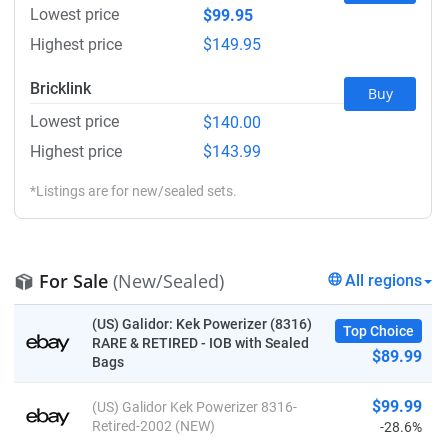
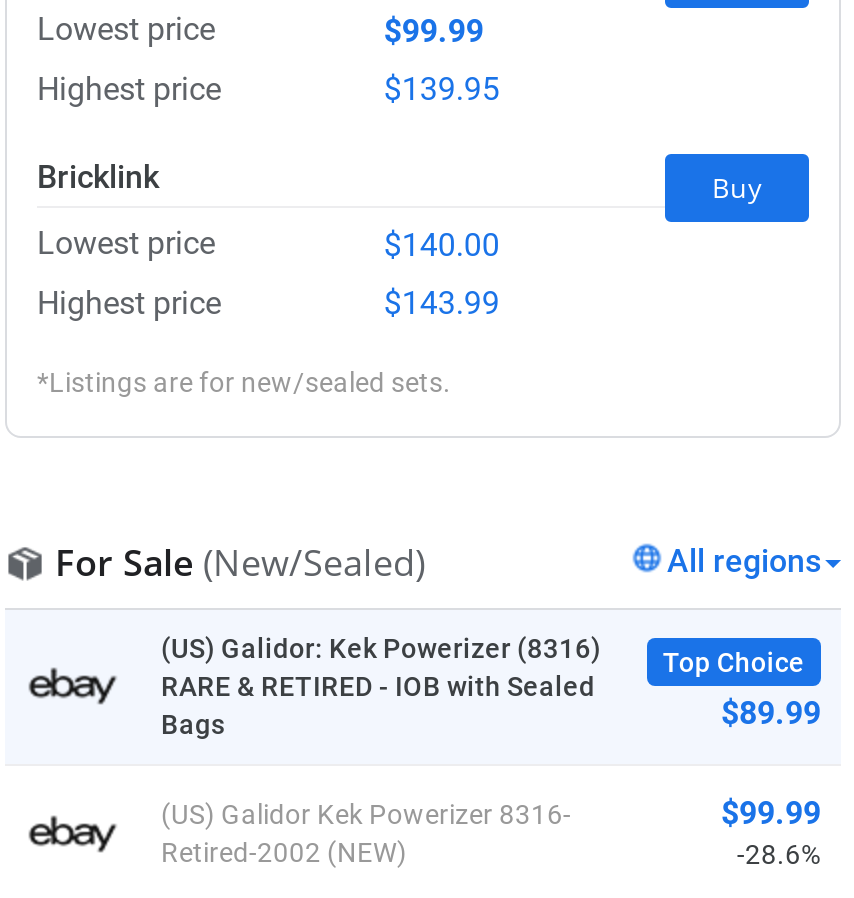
[203,6,253,25] $99.95 -> [384,12,484,50] $99.99
[203,35,261,54] $149.95 -> [384,70,500,108] $139.95

